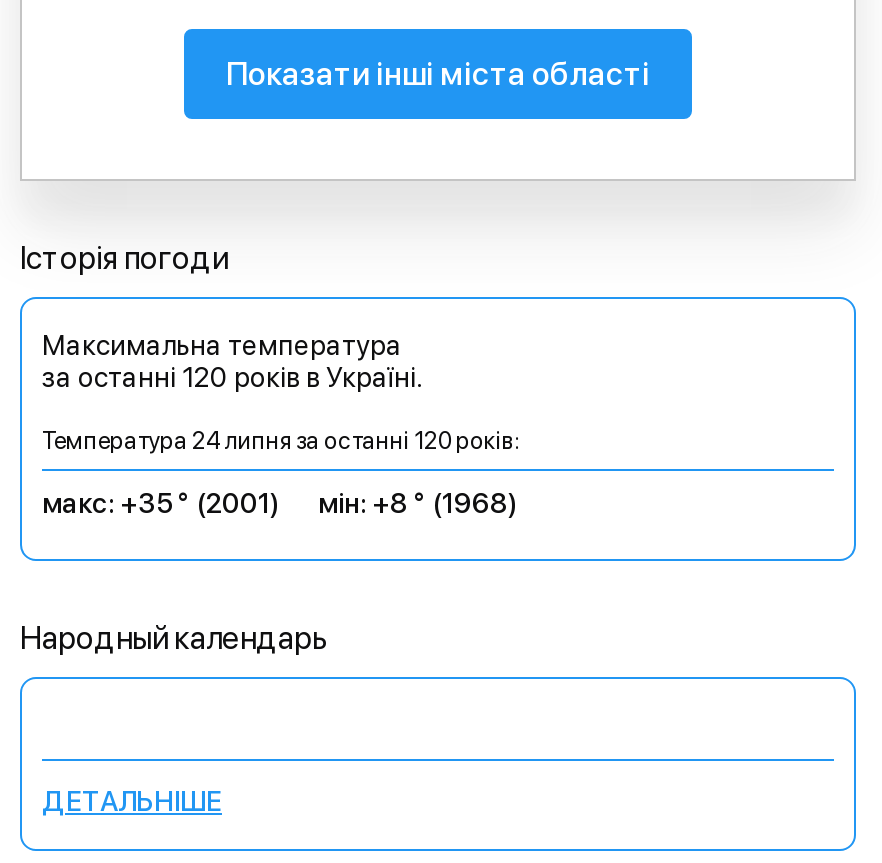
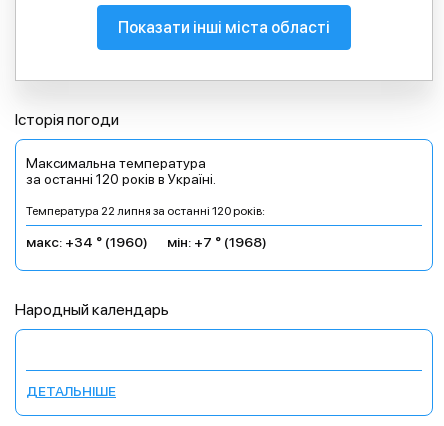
[42,427,520,455] Температура 24 липня за останні 120 років: -> [26,204,265,218] Температура 22 липня за останні 120 років:
[42,487,280,519] макс: +35 ° (2001) -> [26,234,148,250] макс: +34 ° (1960)
[318,487,518,519] мін: +8 ° (1968) -> [167,234,267,250] мін: +7 ° (1968)

